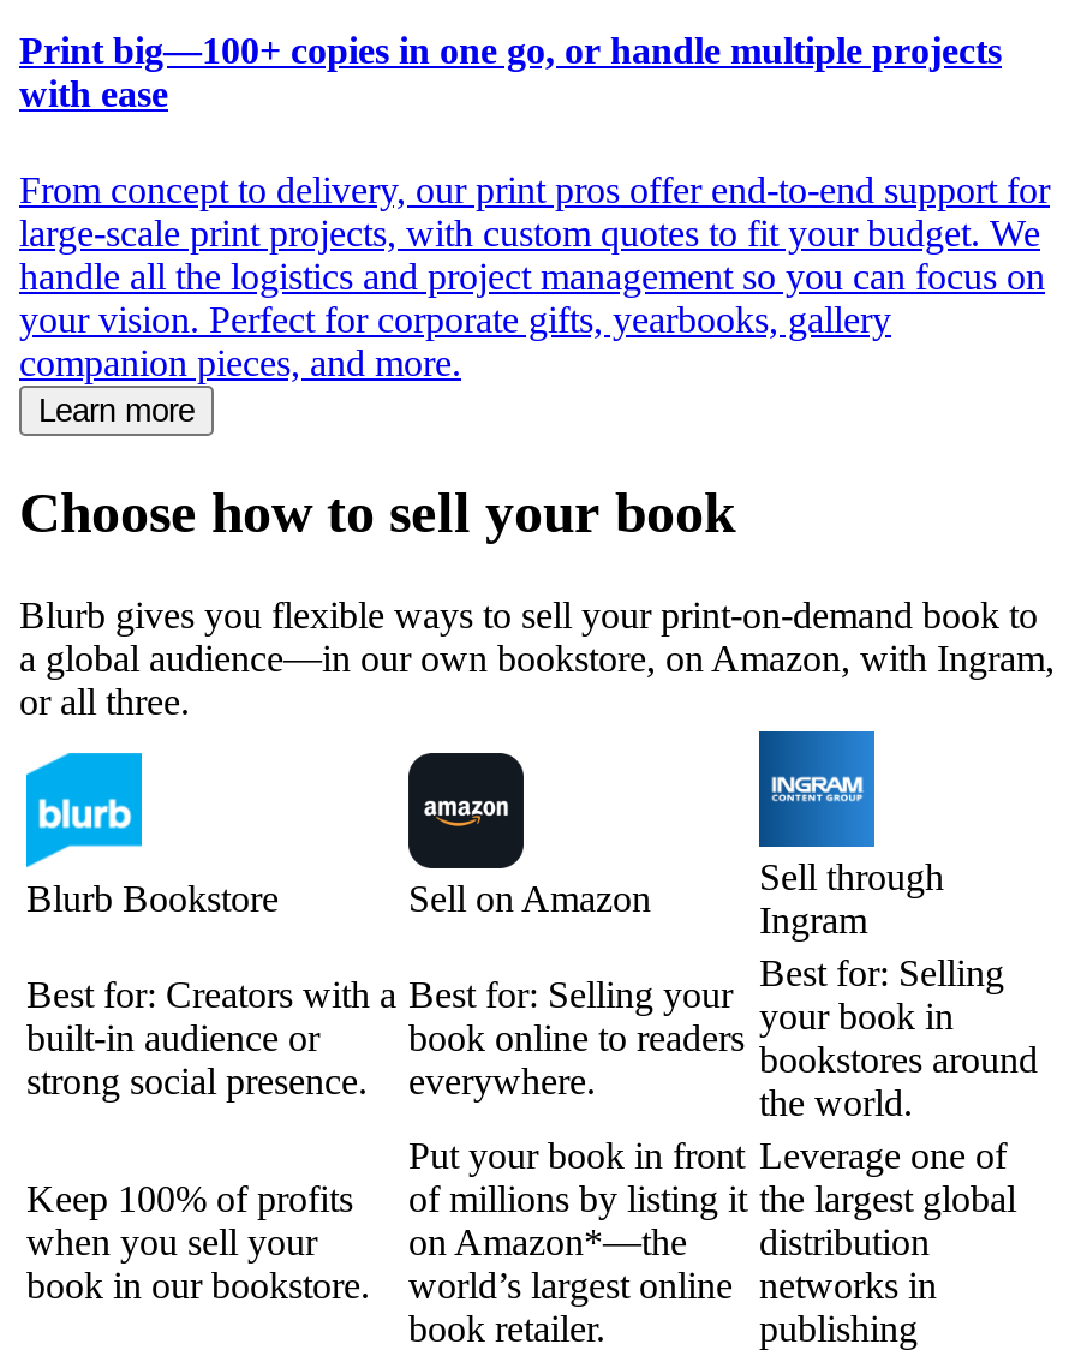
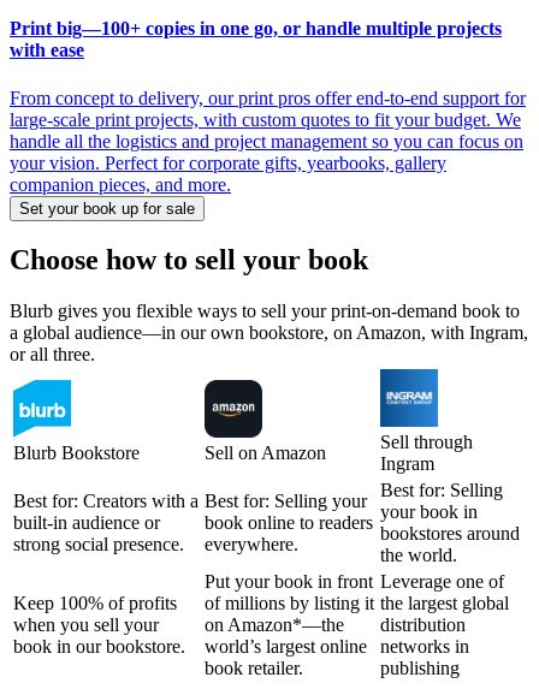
[38,392,195,428] Learn more -> [19,199,195,217] Set your book up for sale

